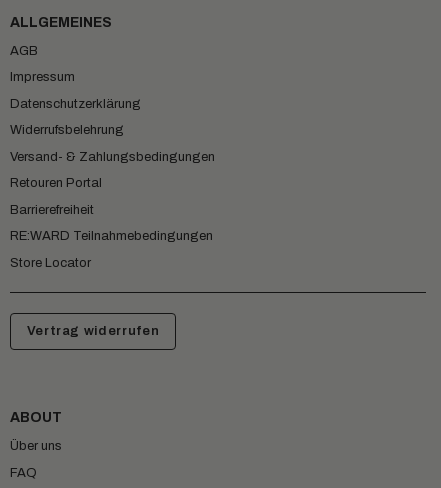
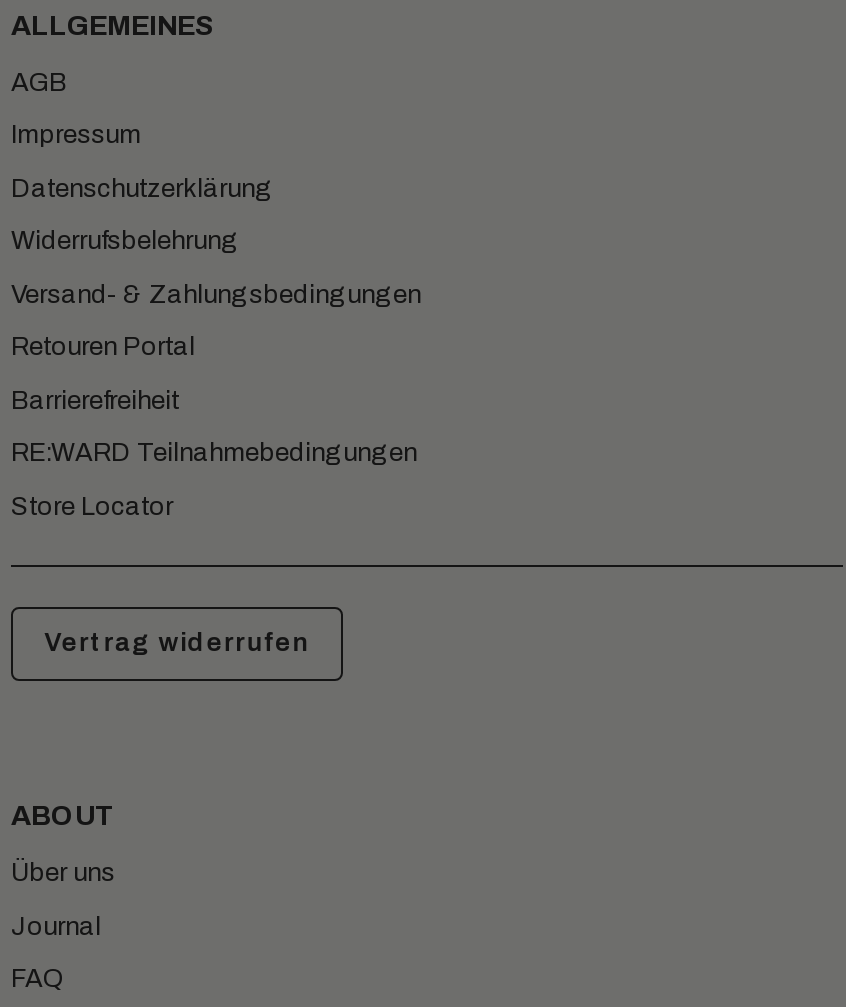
none -> [11,912,101,940] Journal

